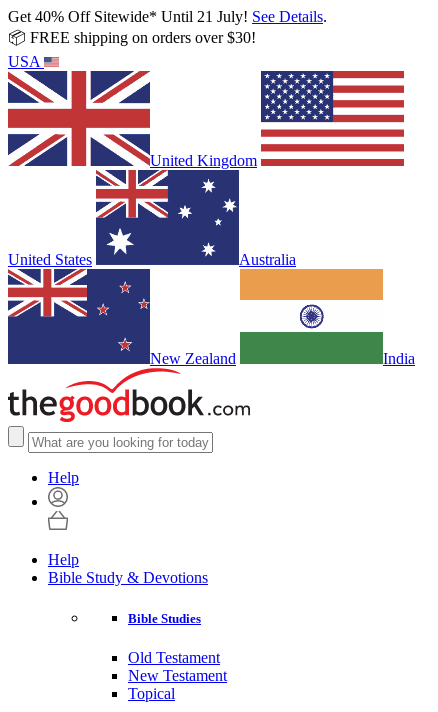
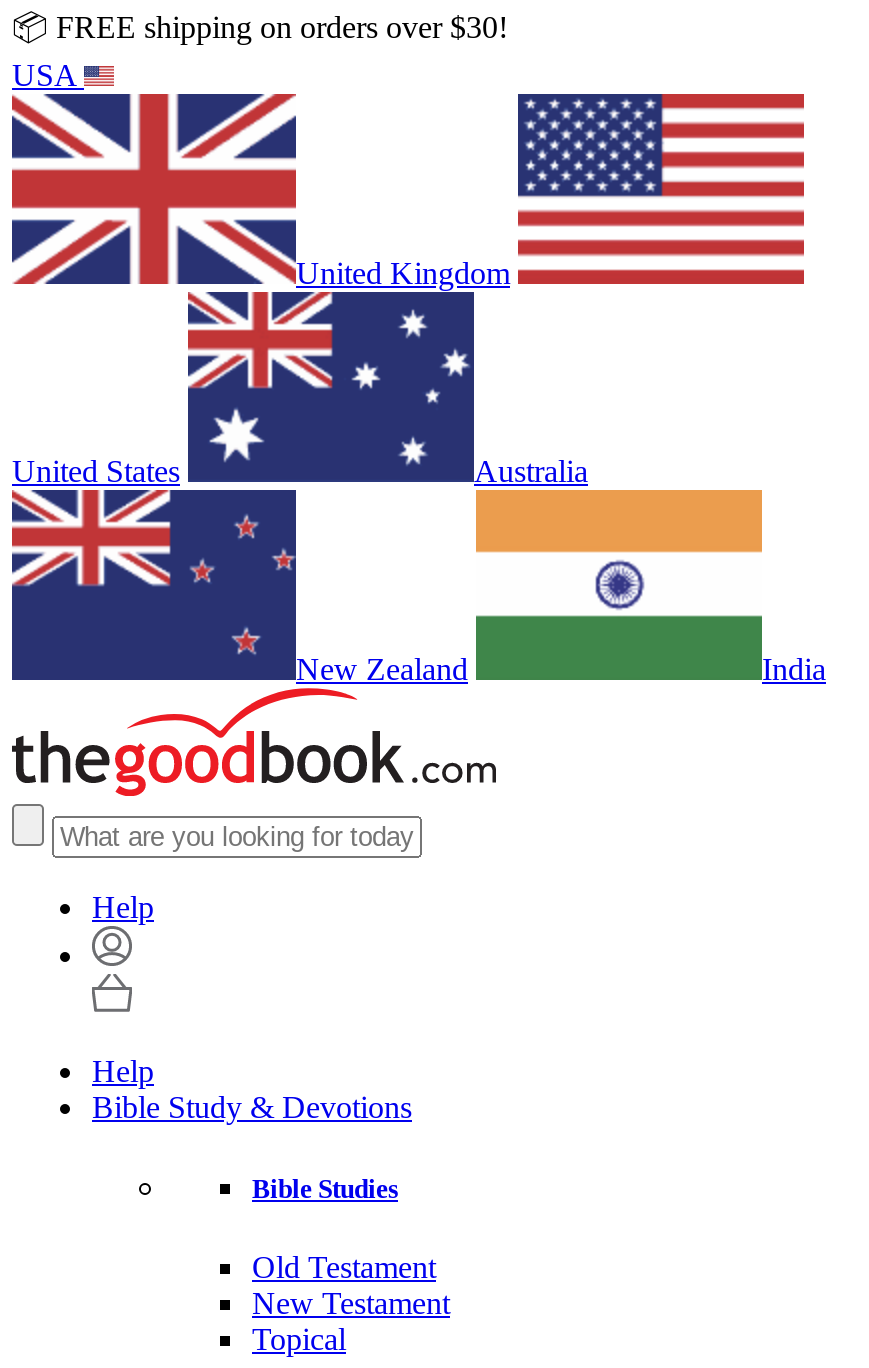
[8,8,327,25] Get 40% Off Sitewide* Until 21 July! See Details. -> none

